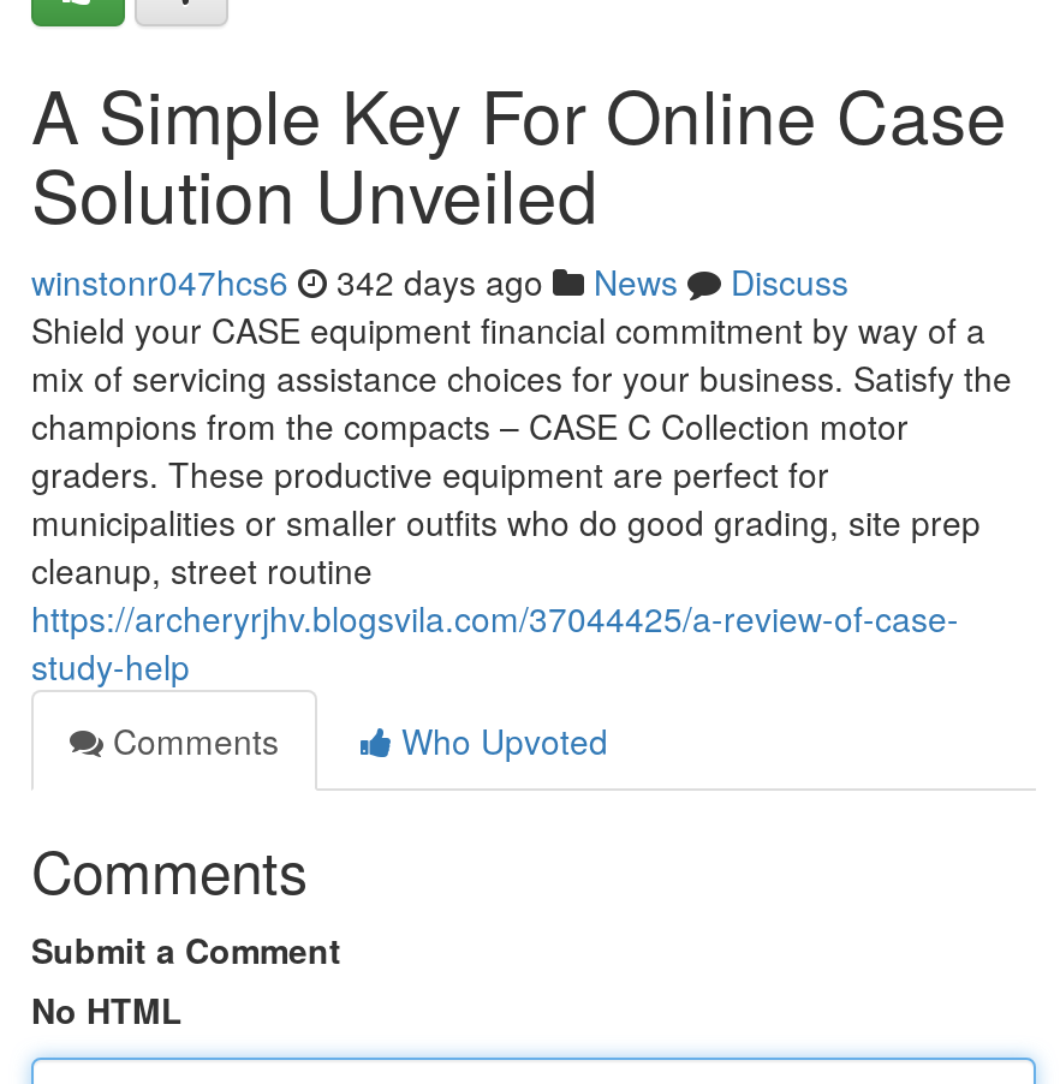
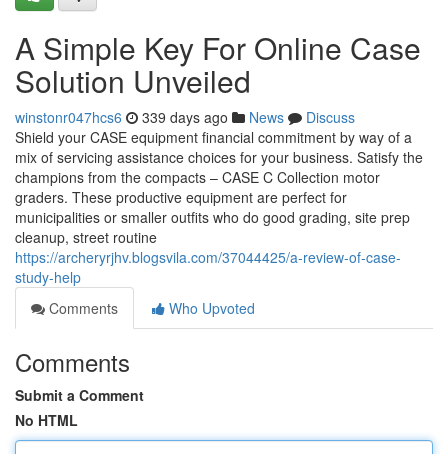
[31,257,848,305] winstonr047hcs6 342 days ago News Discuss -> [15,107,355,127] winstonr047hcs6 339 days ago News Discuss

